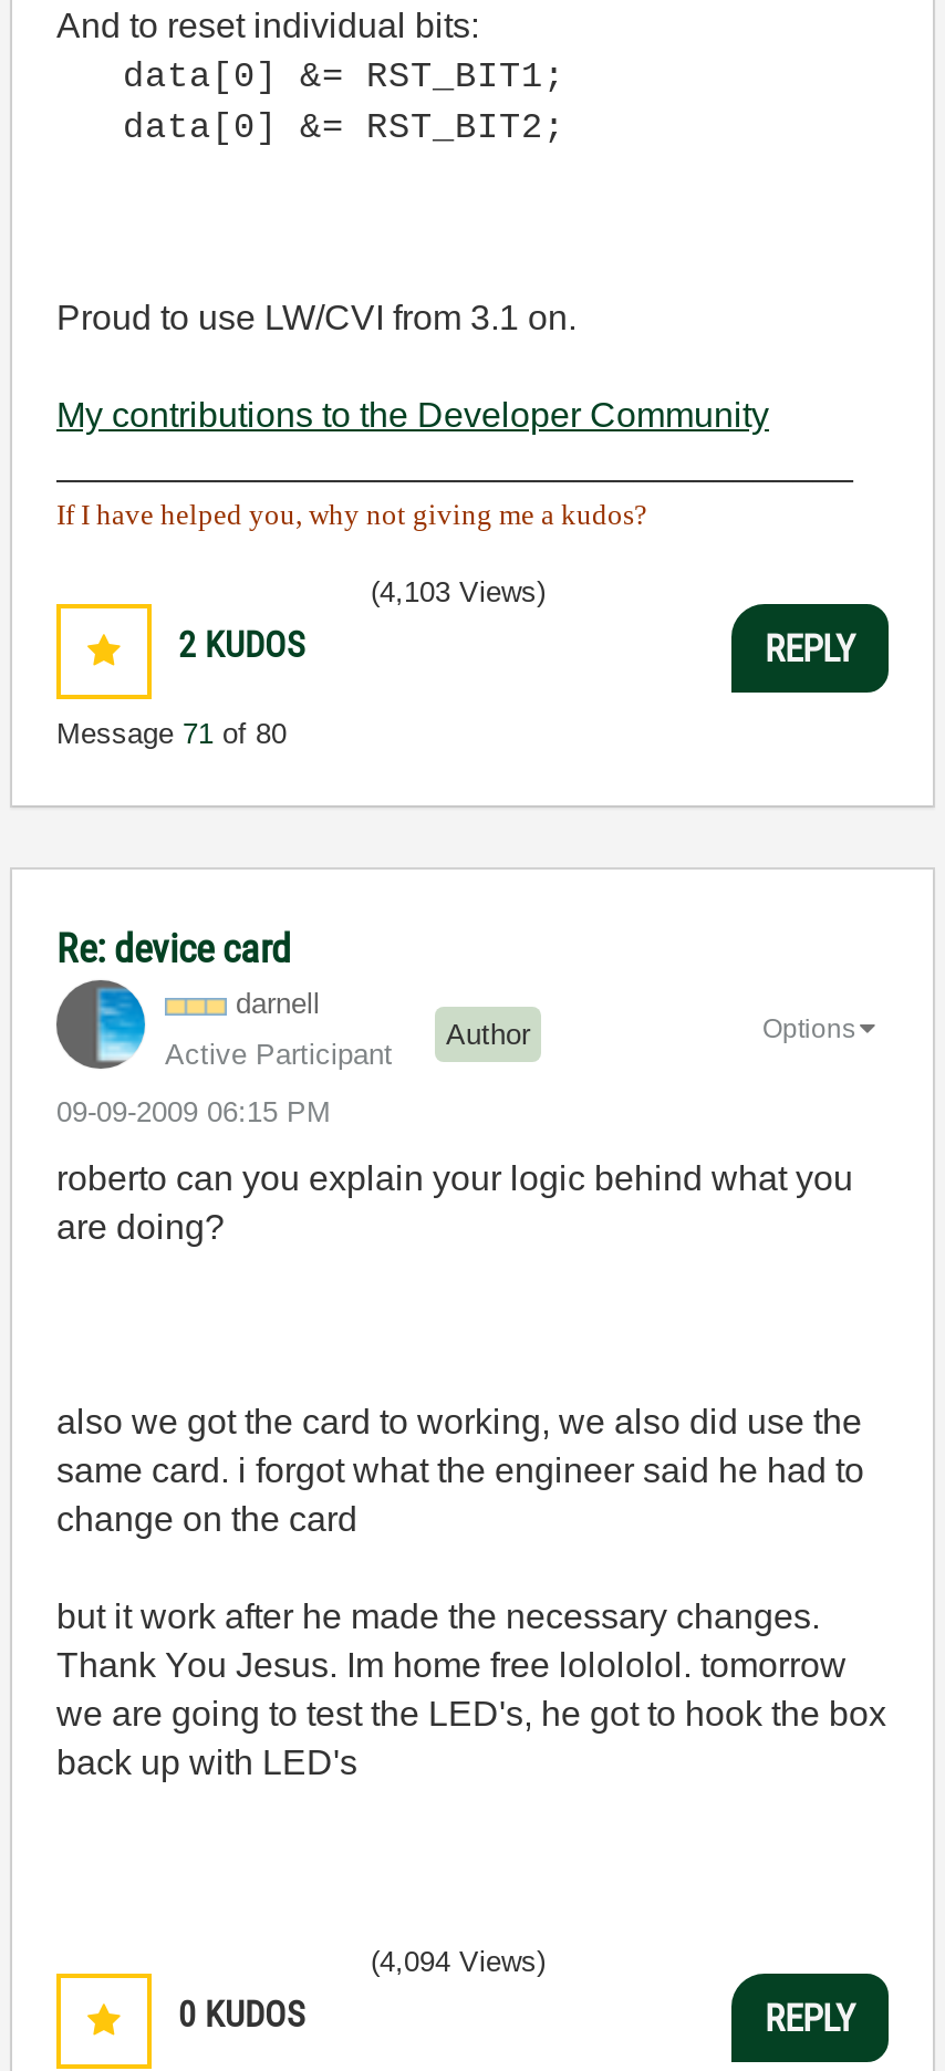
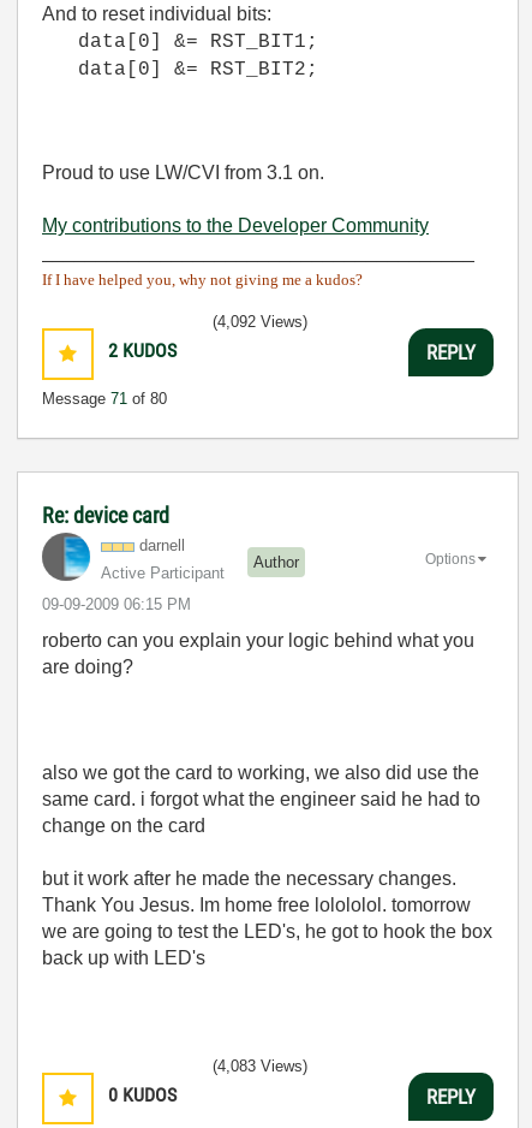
[371,575,546,608] (4,103 Views) -> [213,313,307,331] (4,092 Views)
[371,1945,546,1978] (4,094 Views) -> [213,1057,307,1075] (4,083 Views)

